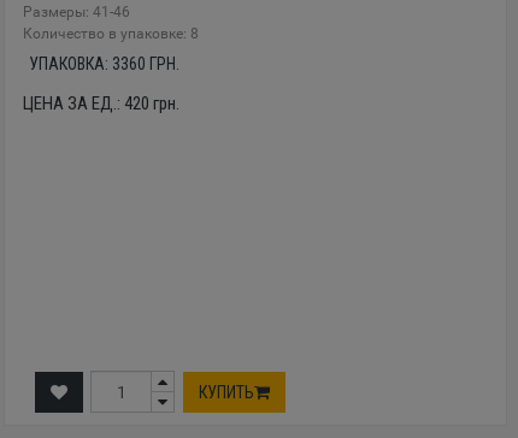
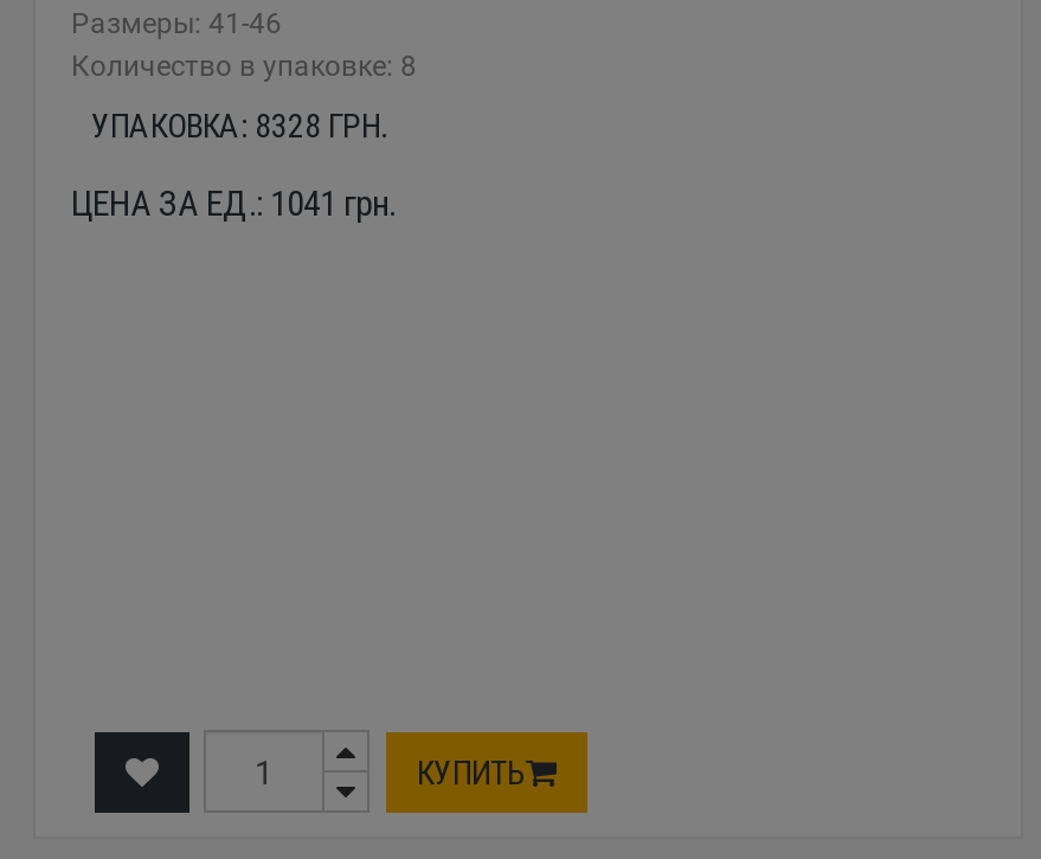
[29,54,179,73] УПАКОВКА: 3360 ГРН. -> [91,107,387,145] УПАКОВКА: 8328 ГРН.
[23,93,179,114] ЦЕНА ЗА ЕД.: 420 грн. -> [71,182,396,225] ЦЕНА ЗА ЕД.: 1041 грн.

